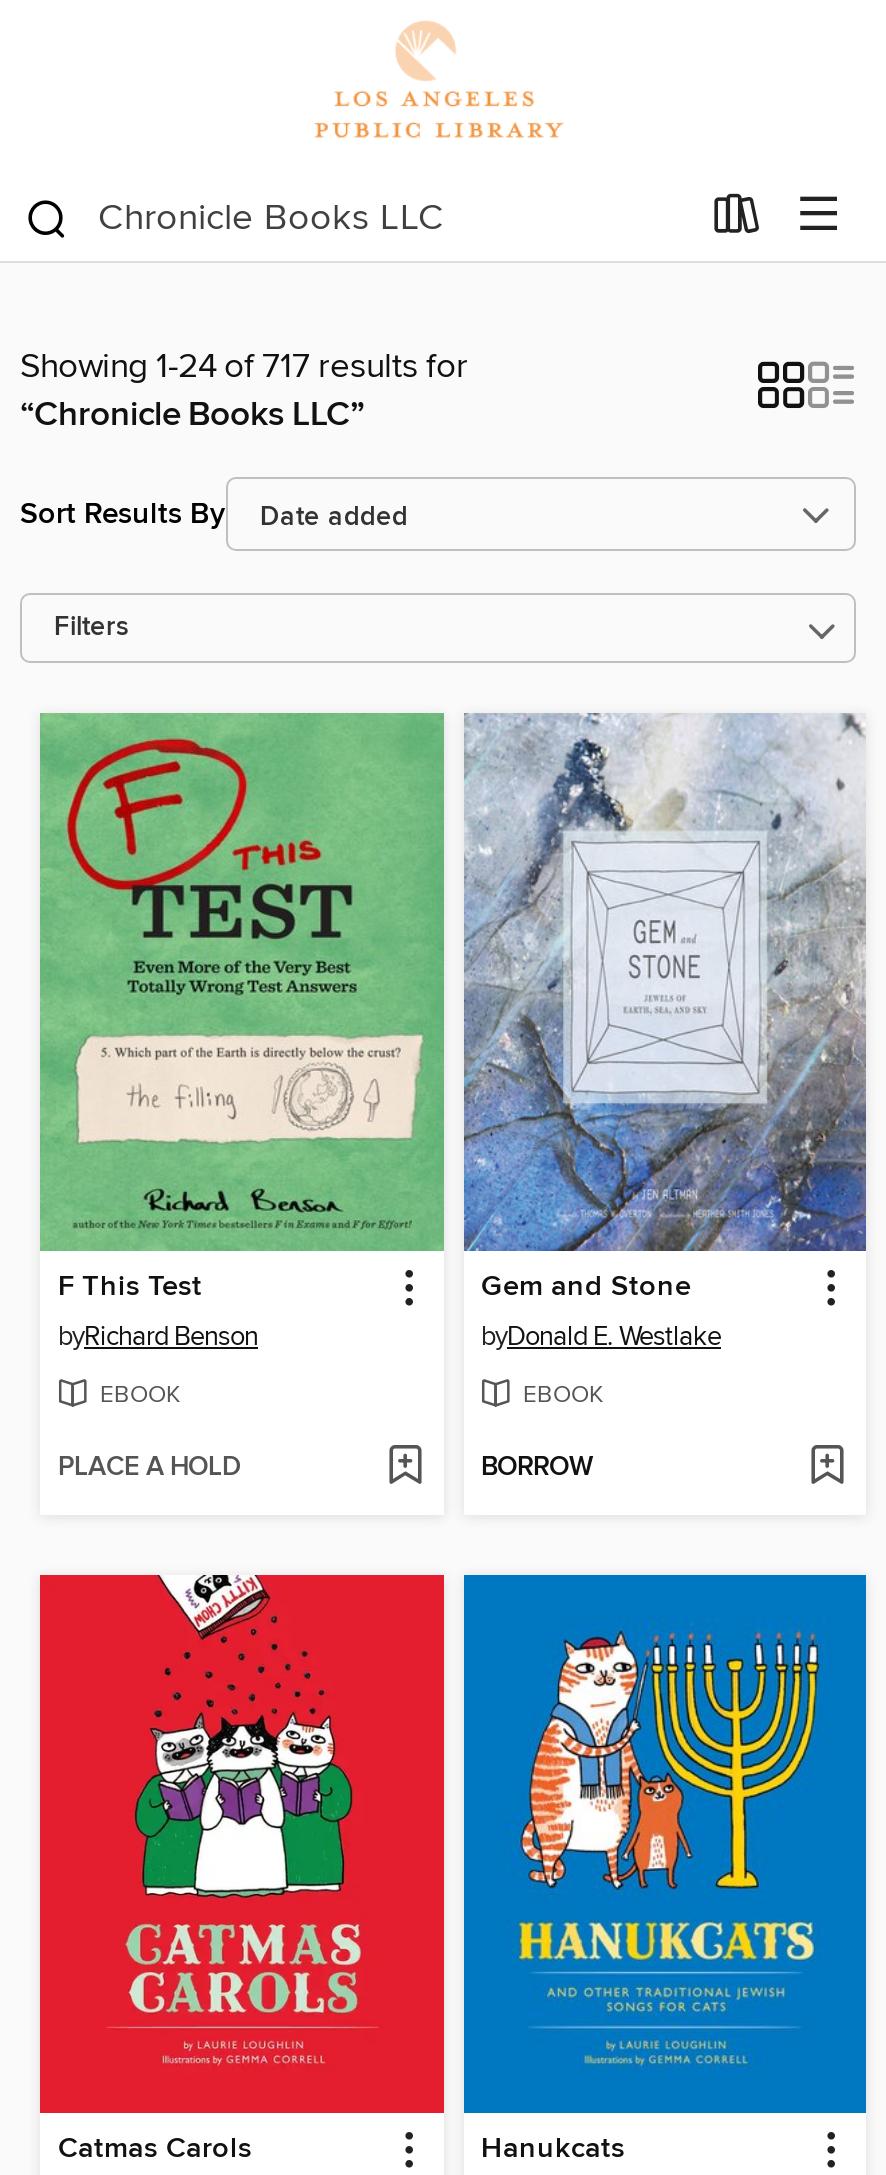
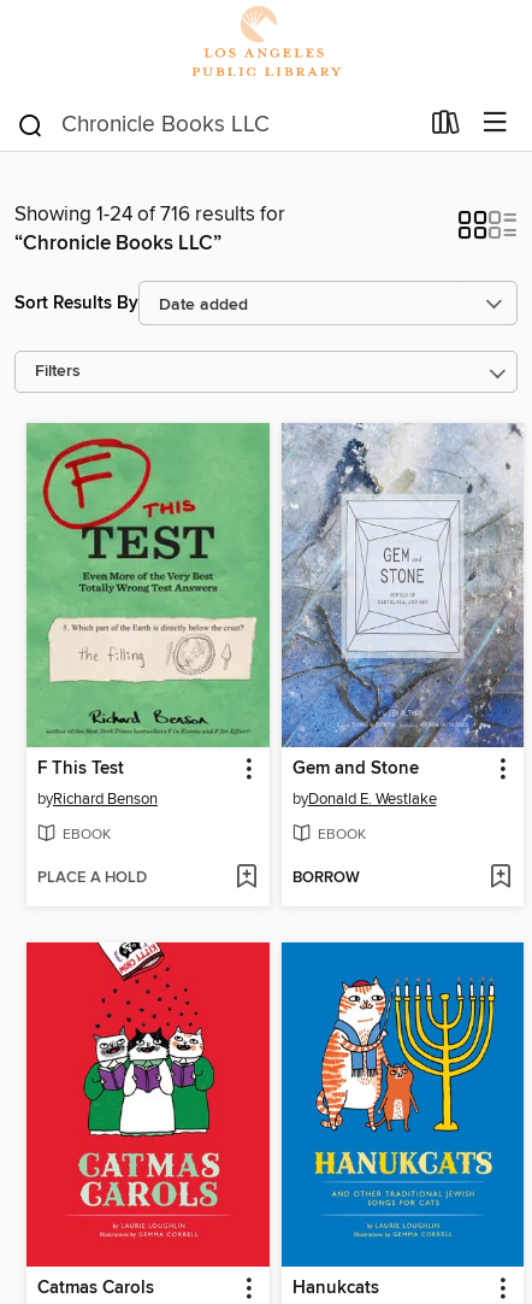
[20,345,468,389] Showing 1-24 of 717 results for -> [14,201,285,228] Showing 1-24 of 716 results for

